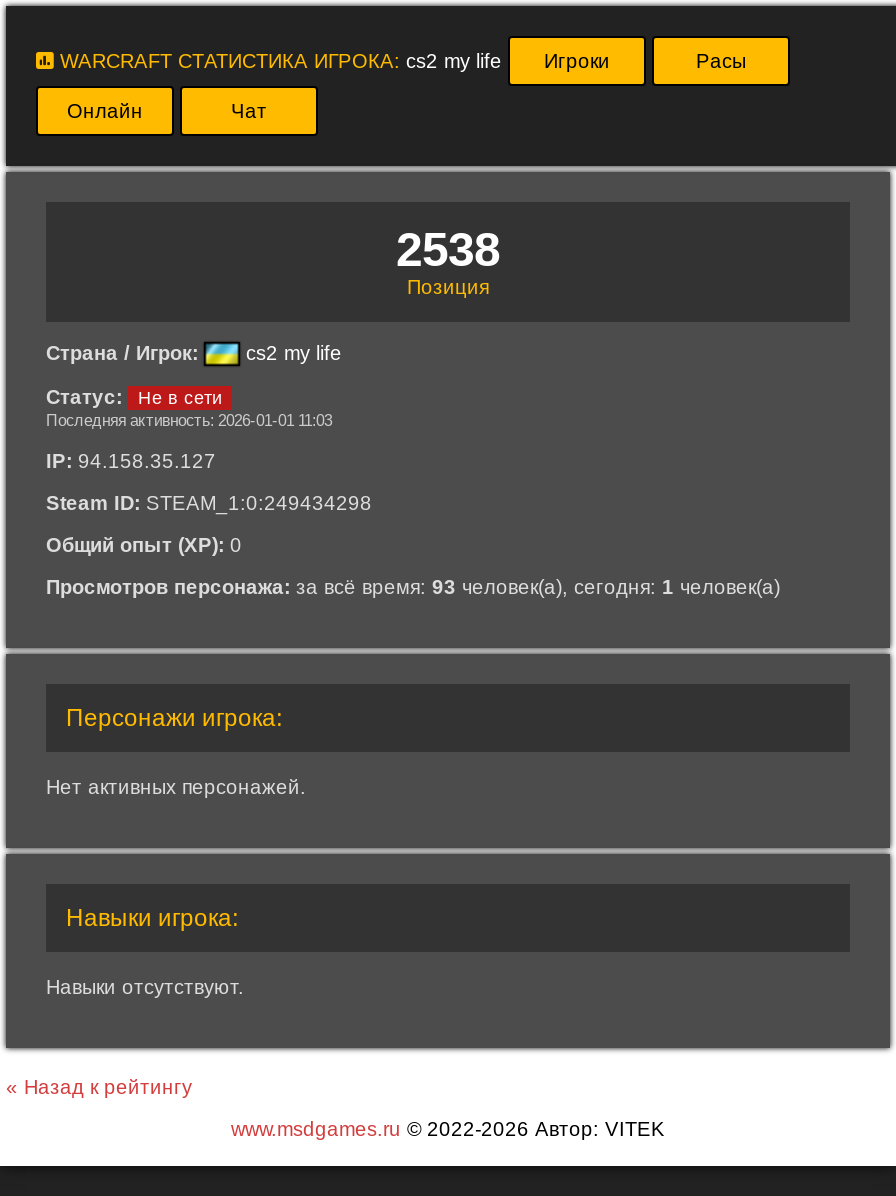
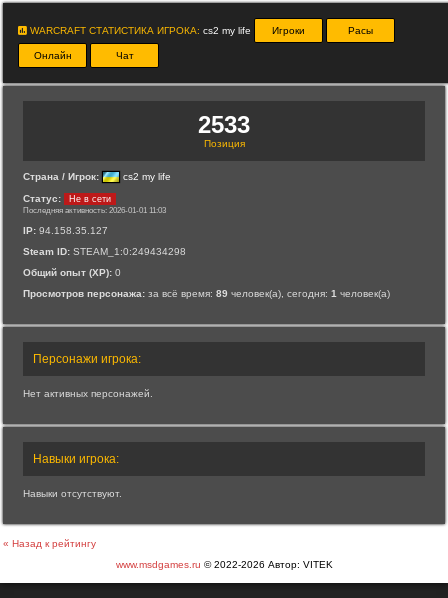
[396,222,500,276] 2538 -> [198,111,250,138] 2533
[46,577,780,599] Просмотров персонажа: за всё время: 93 человек(а), сегодня: 1 человек(а) -> [23,288,390,299] Просмотров персонажа: за всё время: 89 человек(а), сегодня: 1 человек(а)

